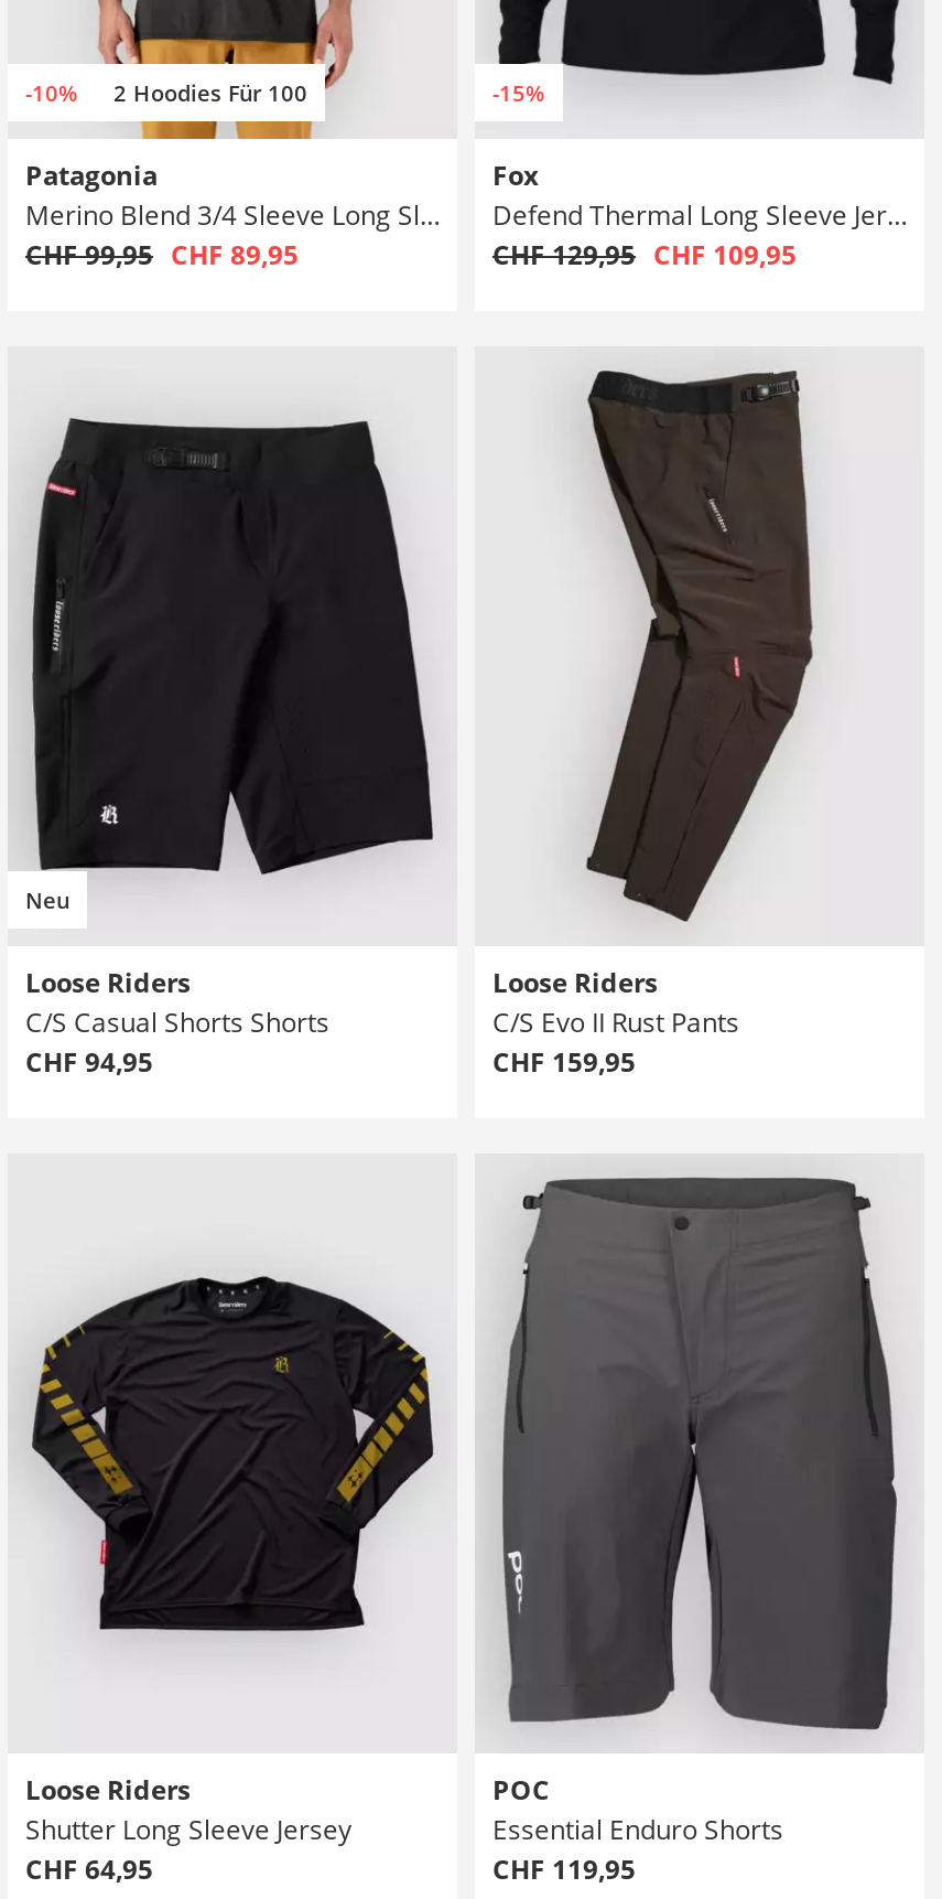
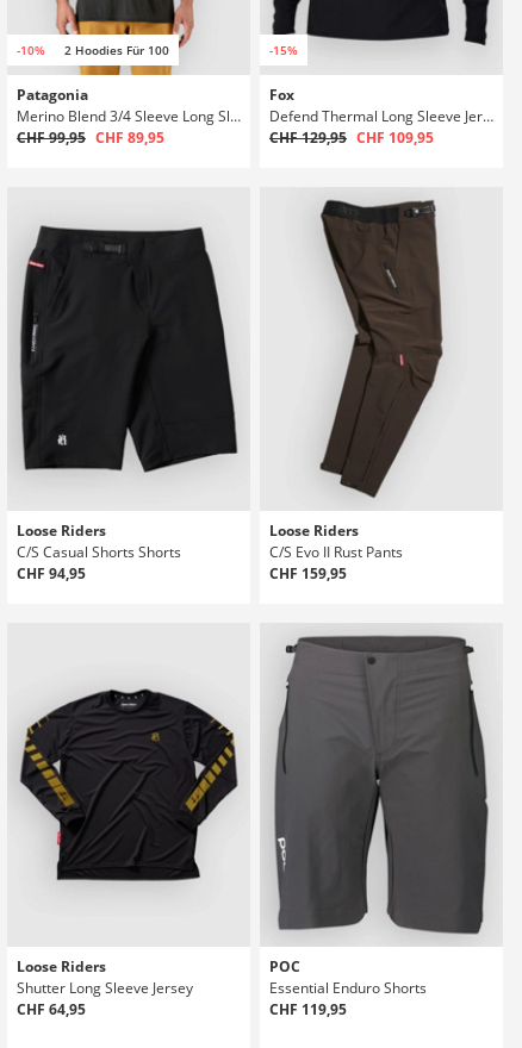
[25,884,69,915] Neu -> none

